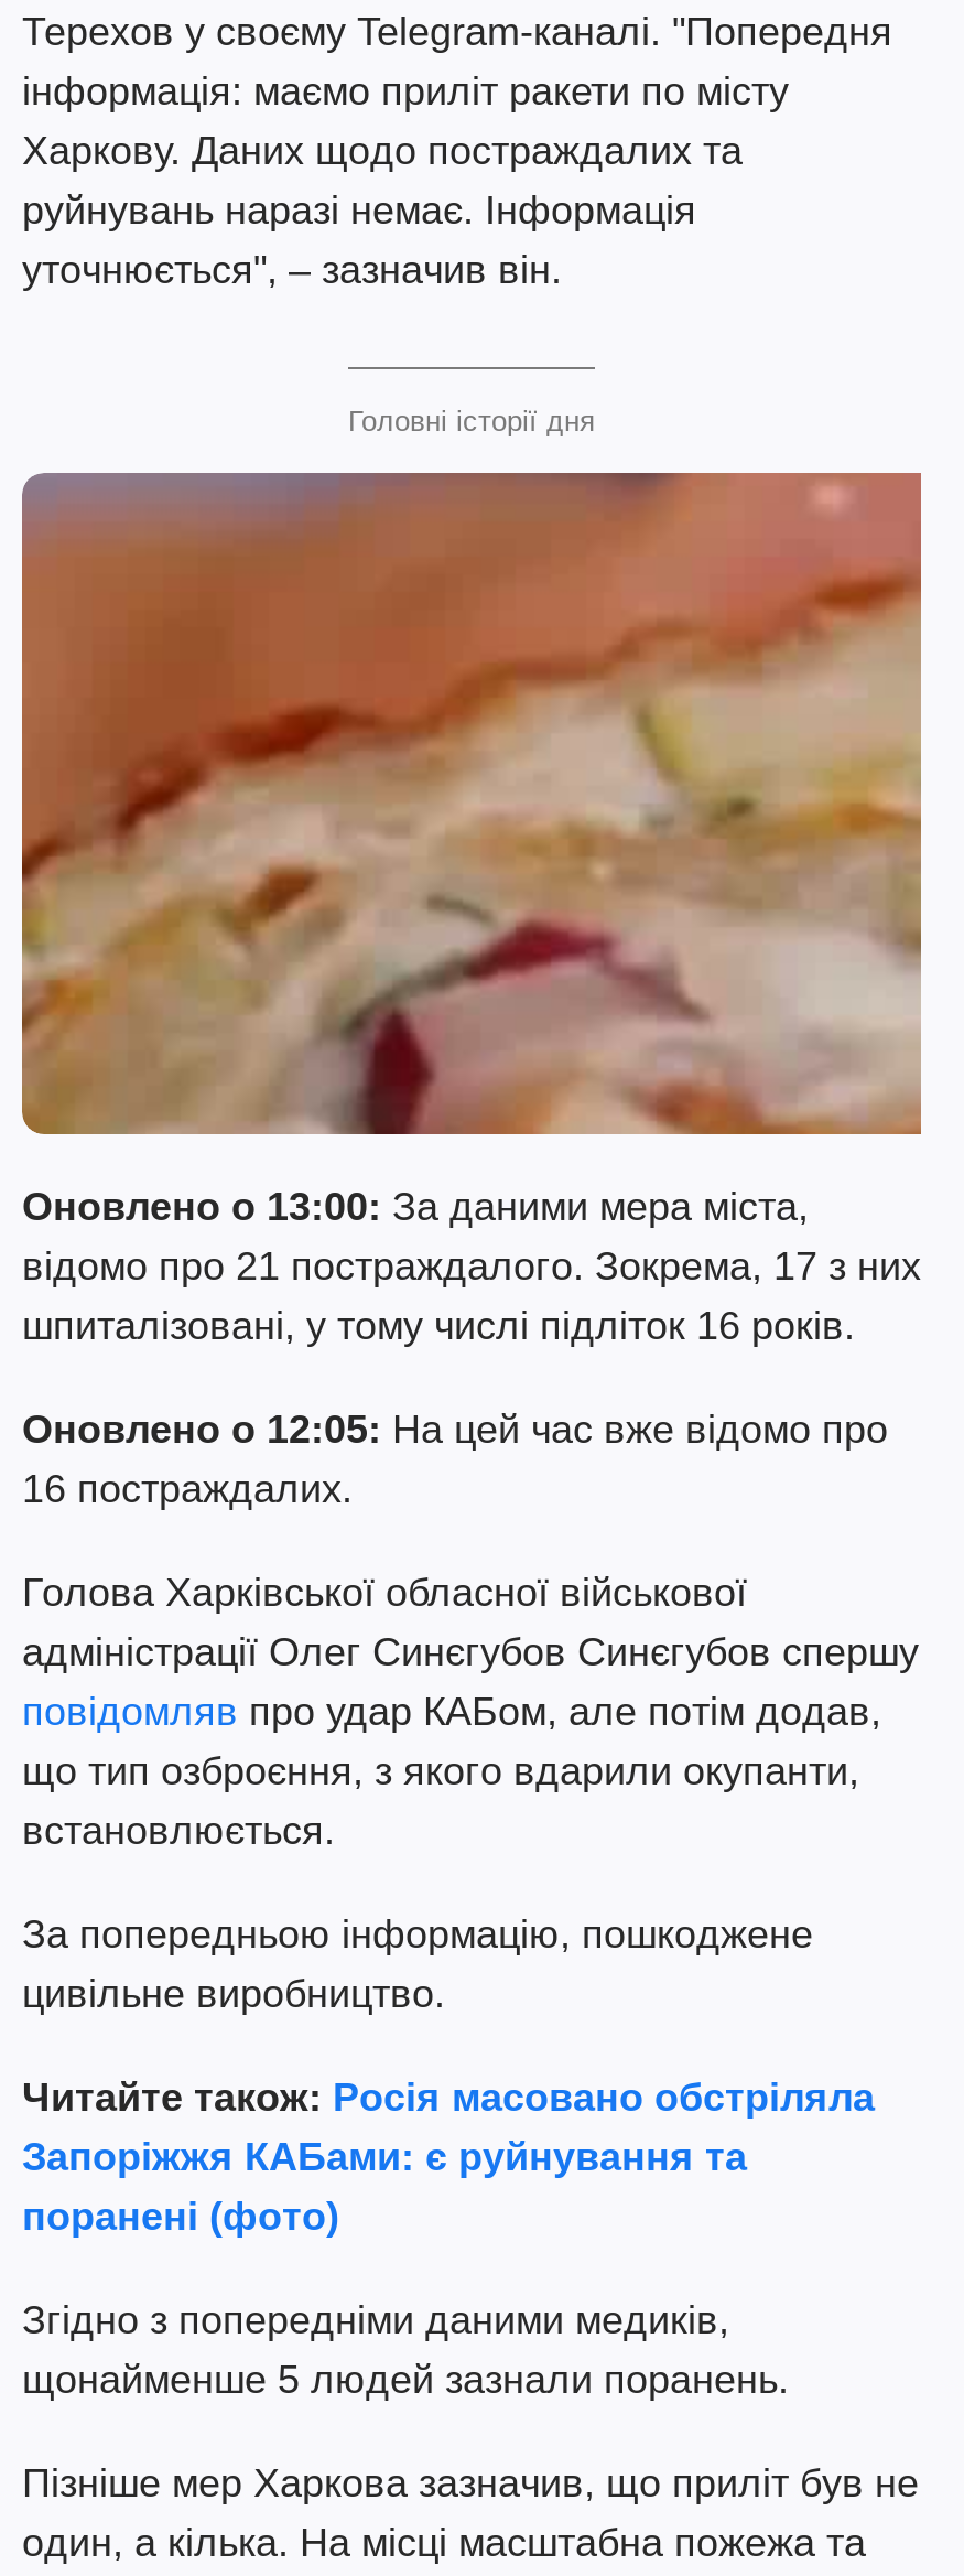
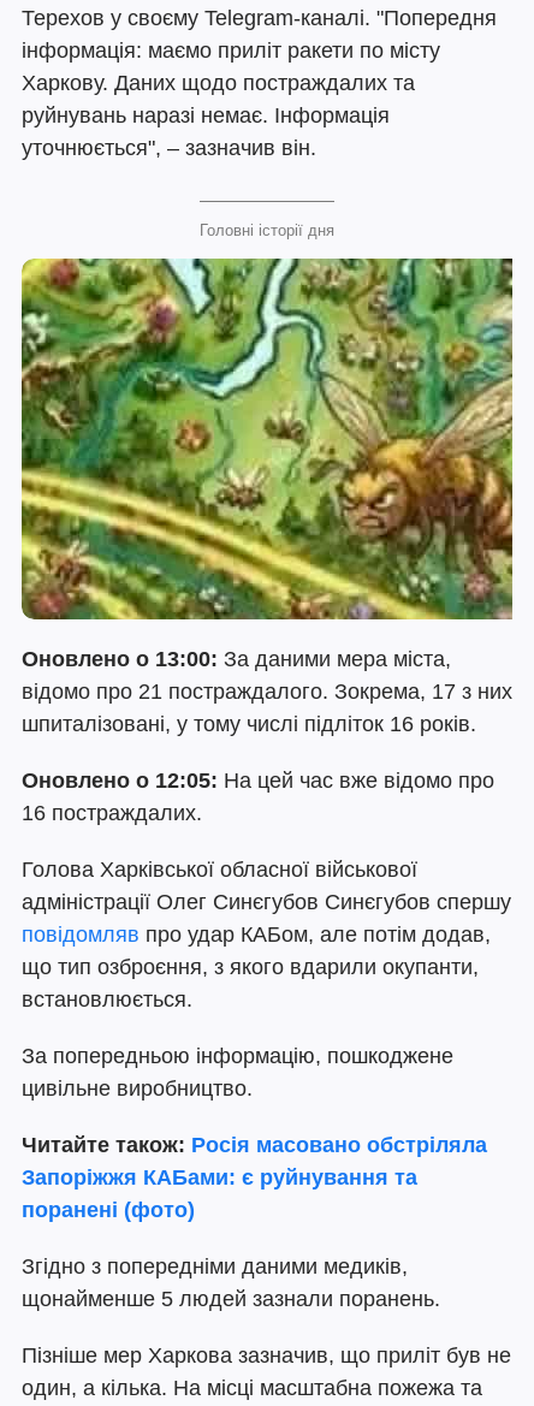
[20,471,923,1136] [image] -> [20,257,514,621] [image]

